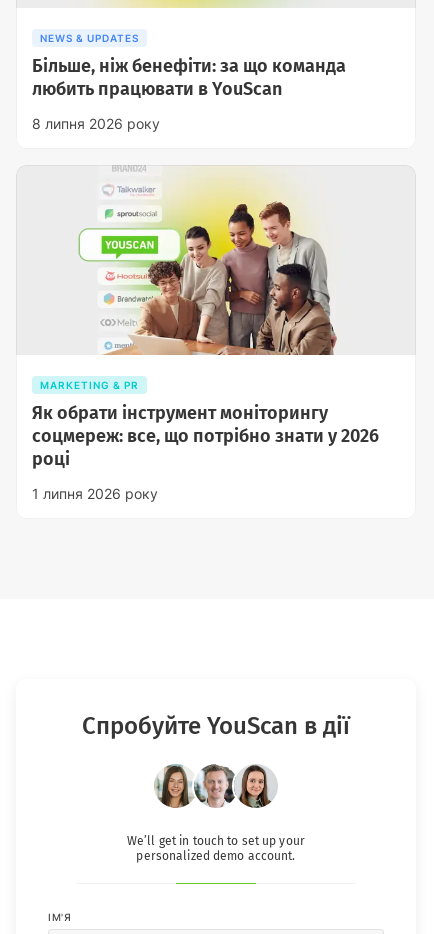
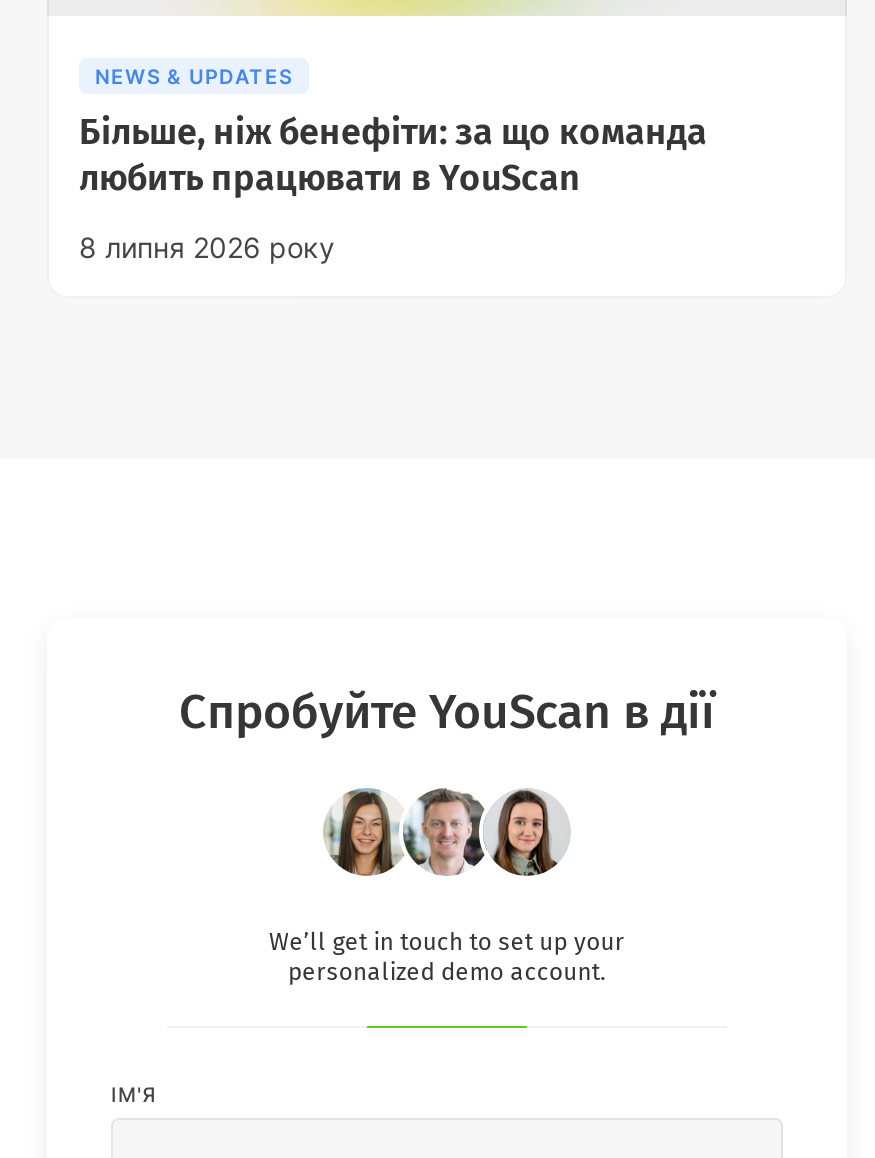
[32,165,379,502] [image] | MARKETING & PR | Як обрати інструмент моніторингу | соцмереж: все, що потрібно знати у 2026 | році | 1 липня 2026 року -> none

